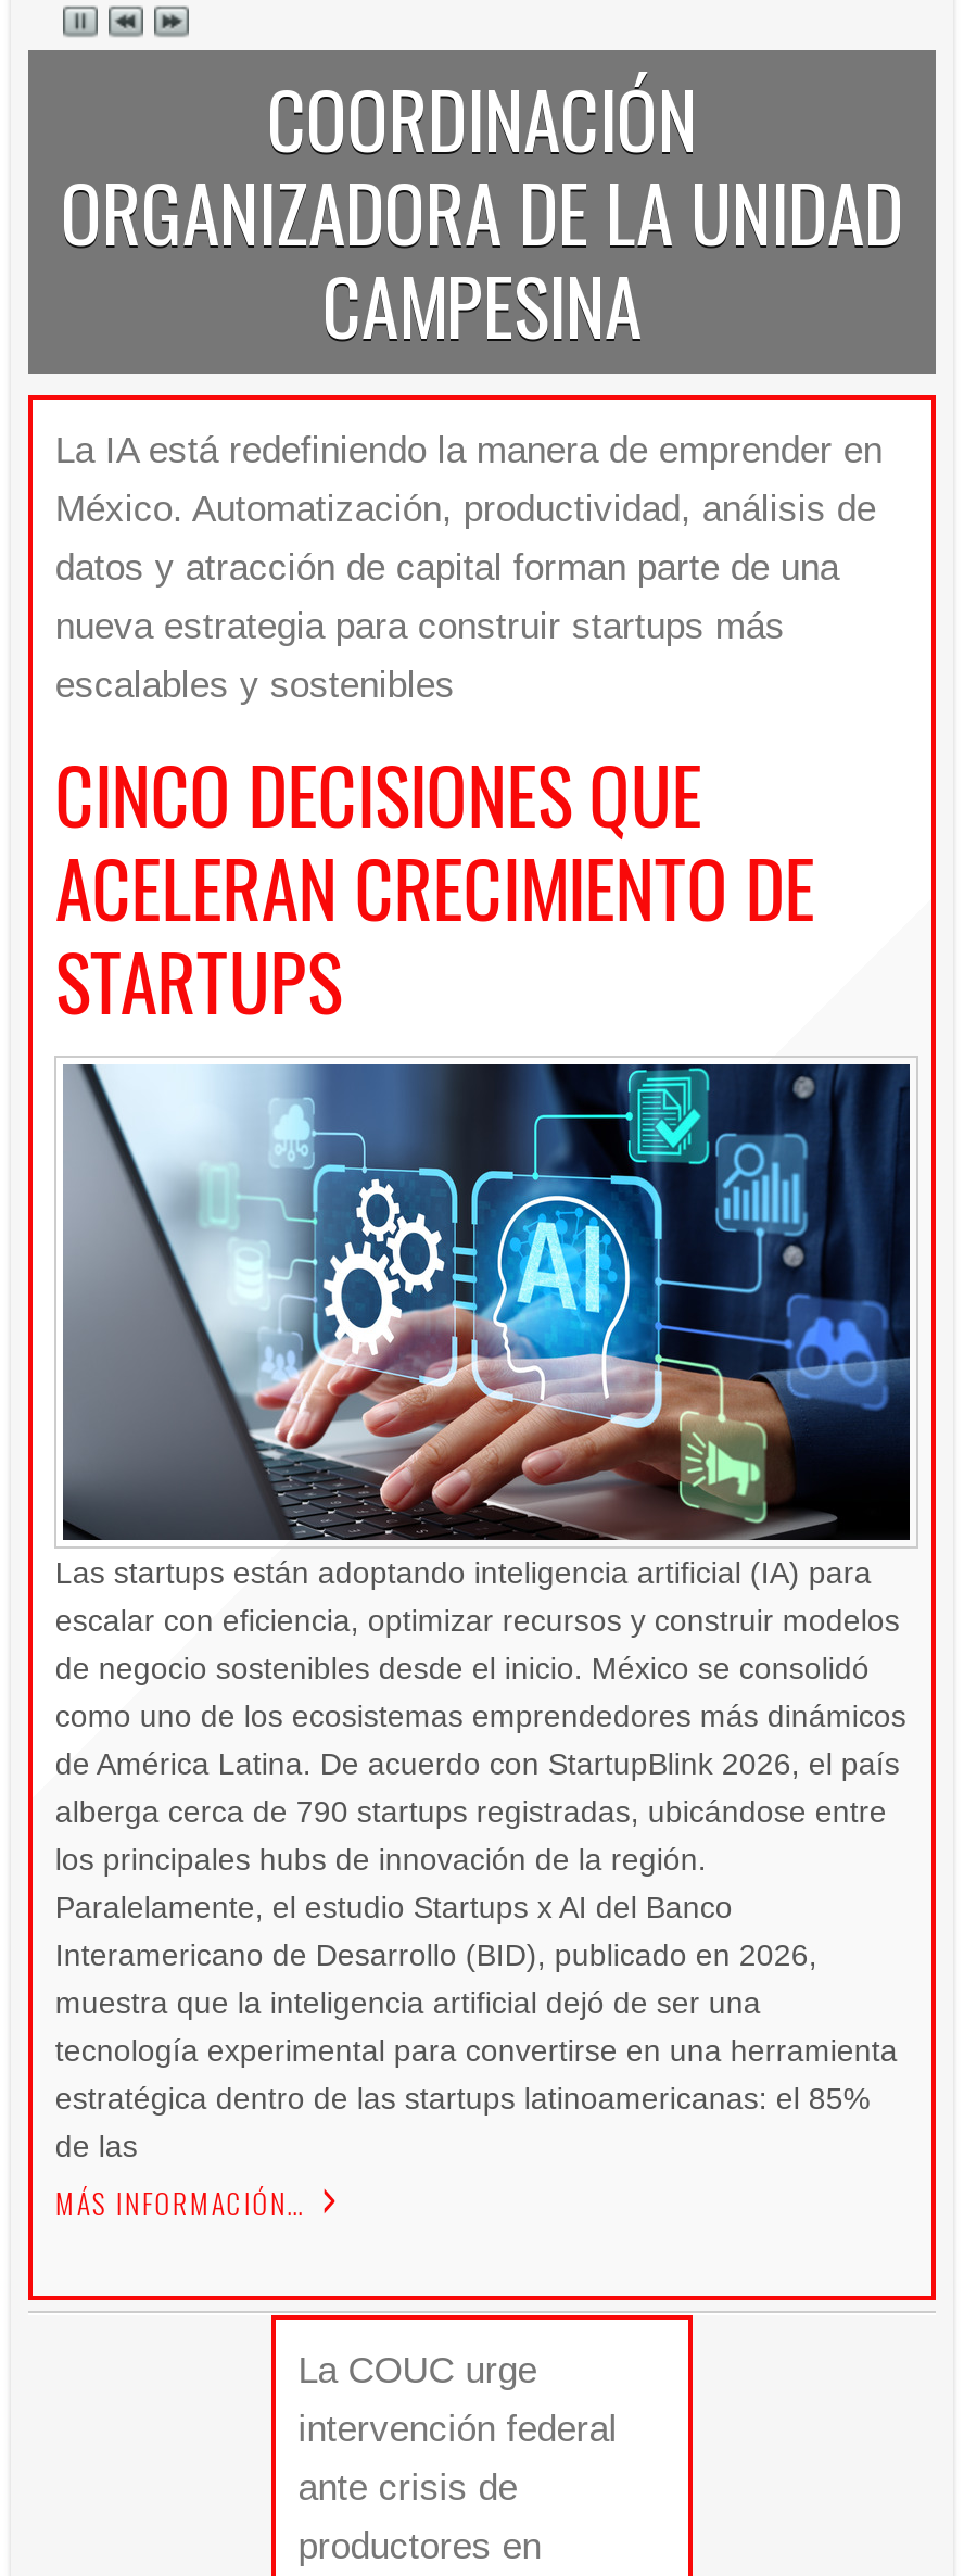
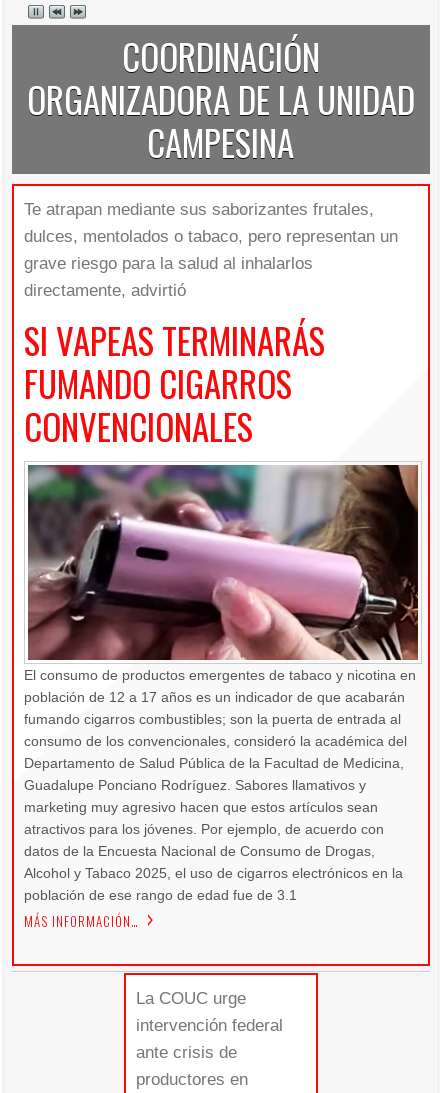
[55,430,882,1036] La IA está redefiniendo la manera de emprender en | México. Automatización, productividad, análisis de | datos y atracción de capital forman parte de una | nueva estrategia para construir startups más | escalables y sostenibles | CINCO DECISIONES QUE | ACELERAN CRECIMIENTO DE | STARTUPS -> [24,200,398,452] Te atrapan mediante sus saborizantes frutales, | dulces, mentolados o tabaco, pero representan un | grave riesgo para la salud al inhalarlos | directamente, advirtió | SI VAPEAS TERMINARÁS | FUMANDO CIGARROS | CONVENCIONALES
[63,1062,912,1427] [image] -> [28,464,419,637] [image]
[55,1554,906,2162] Las startups están adoptando inteligencia artificial (IA) para | escalar con eficiencia, optimizar recursos y construir modelos | de negocio sostenibles desde el inicio. México se consolidó | como uno de los ecosistemas emprendedores más dinámicos | de América Latina. De acuerdo con StartupBlink 2026, el país | alberga cerca de 790 startups registradas, ubicándose entre | los principales hubs de innovación de la región. | Paralelamente, el estudio Startups x AI del Banco | Interamericano de Desarrollo (BID), publicado en 2026, | muestra que la inteligencia artificial dejó de ser una | tecnología experimental para convertirse en una herramienta | estratégica dentro de las startups latinoamericanas: el 85% | de las -> [24,667,416,903] El consumo de productos emergentes de tabaco y nicotina en | población de 12 a 17 años es un indicador de que acabarán | fumando cigarros combustibles; son la puerta de entrada al | consumo de los convencionales, consideró la académica del | Departamento de Salud Pública de la Facultad de Medicina, | Guadalupe Ponciano Rodríguez. Sabores llamativos y | marketing muy agresivo hacen que estos artículos sean | atractivos para los jóvenes. Por ejemplo, de acuerdo con | datos de la Encuesta Nacional de Consumo de Drogas, | Alcohol y Tabaco 2025, el uso de cigarros electrónicos en la | población de ese rango de edad fue de 3.1

